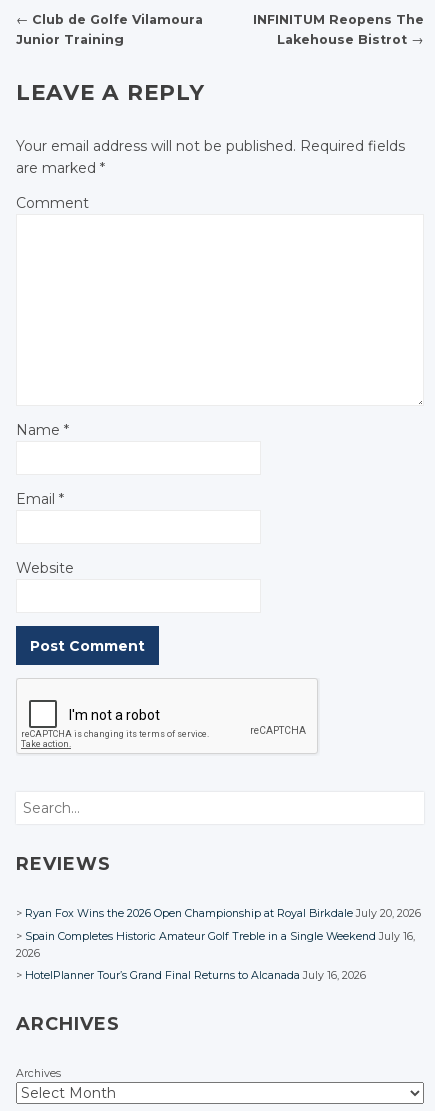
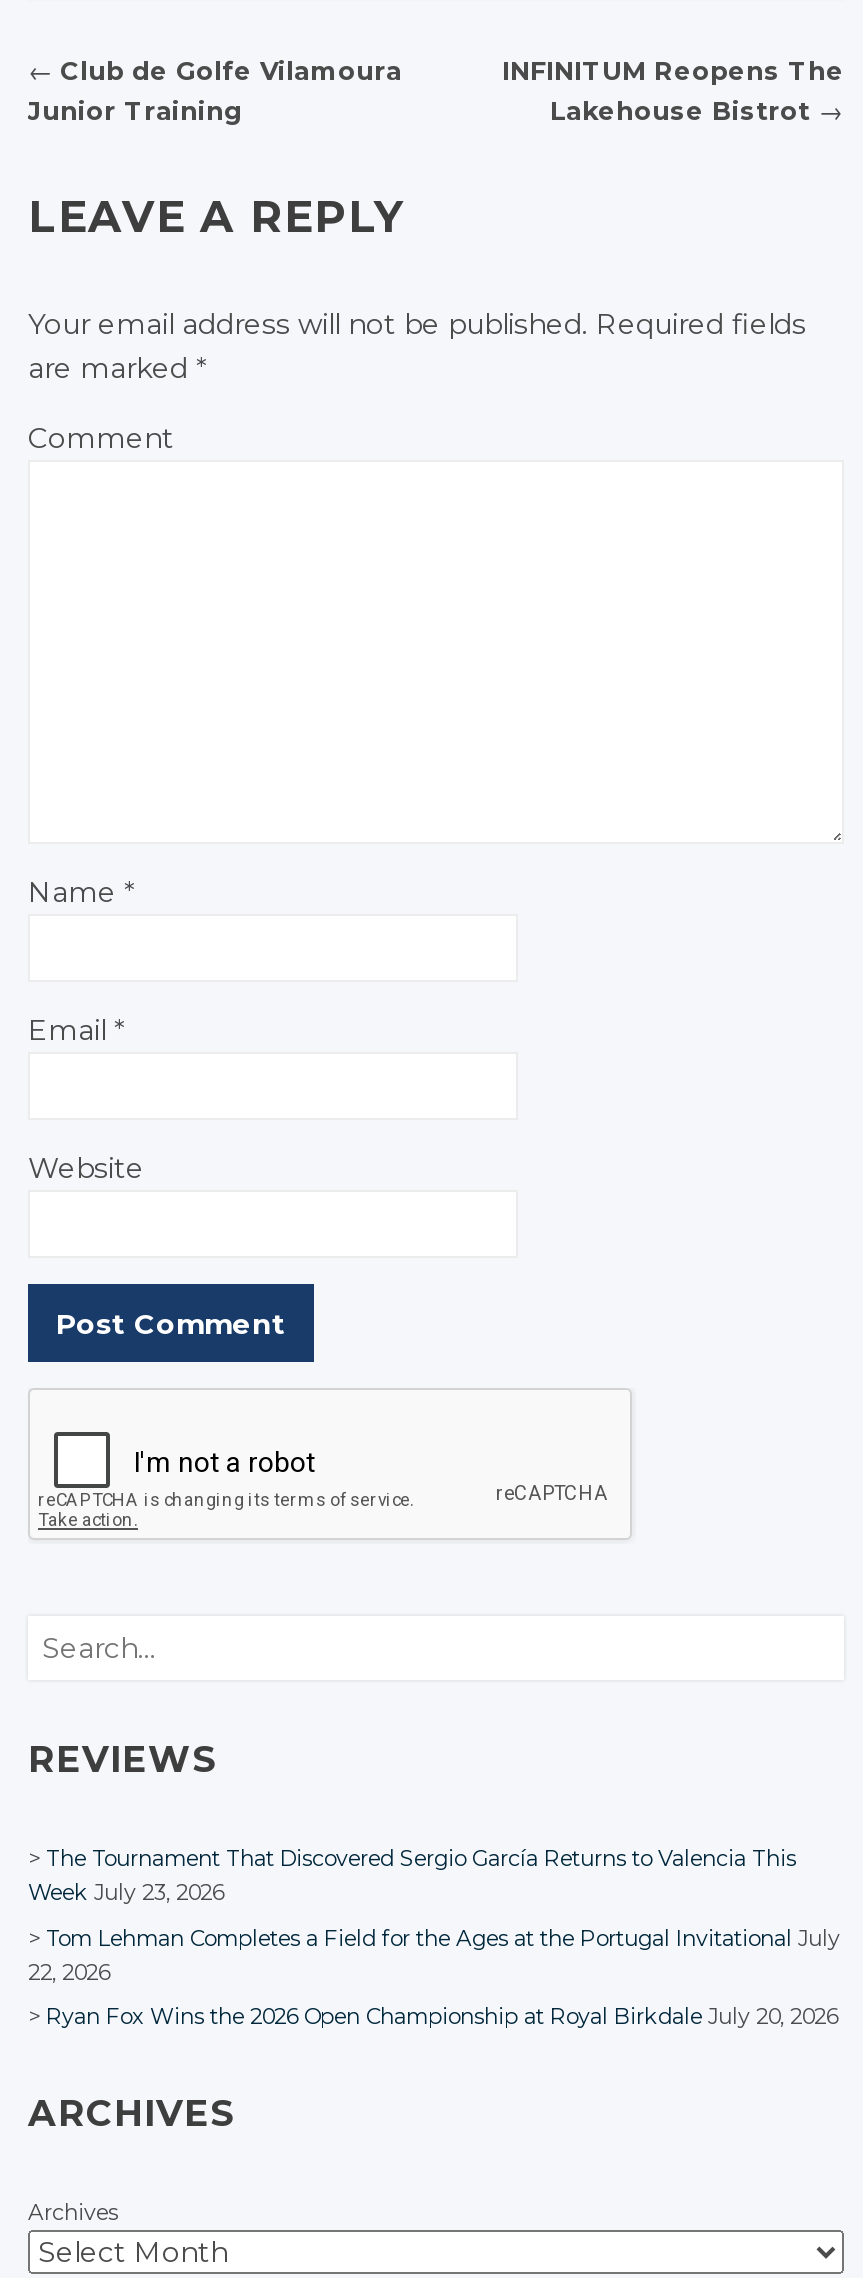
none -> [28,1847,840,1986] The Tournament That Discovered Sergio García Returns to Valencia This | Week July 23, 2026 | Tom Lehman Completes a Field for the Ages at the Portugal Invitational July | 22, 2026
moved [25,907,421,920] -> [46,2004,838,2030]: Ryan Fox Wins the 2026 Open Championship at Royal Birkdale July 20, 2026
[16,930,415,982] Spain Completes Historic Amateur Golf Treble in a Single Weekend July 16, | 2026 | HotelPlanner Tour’s Grand Final Returns to Alcanada July 16, 2026 -> none

